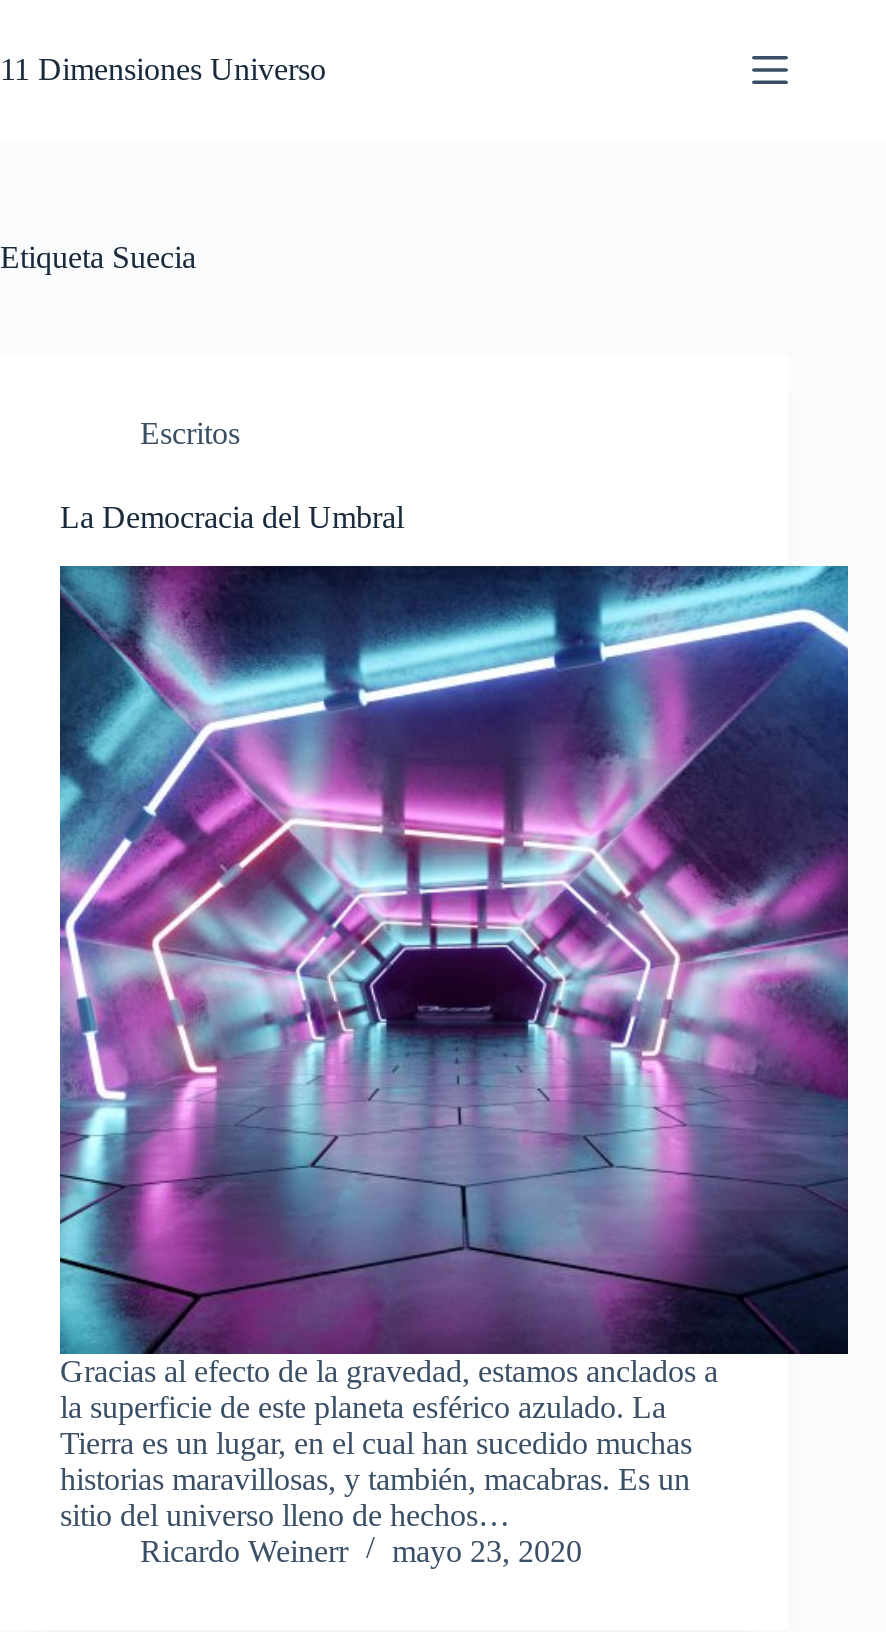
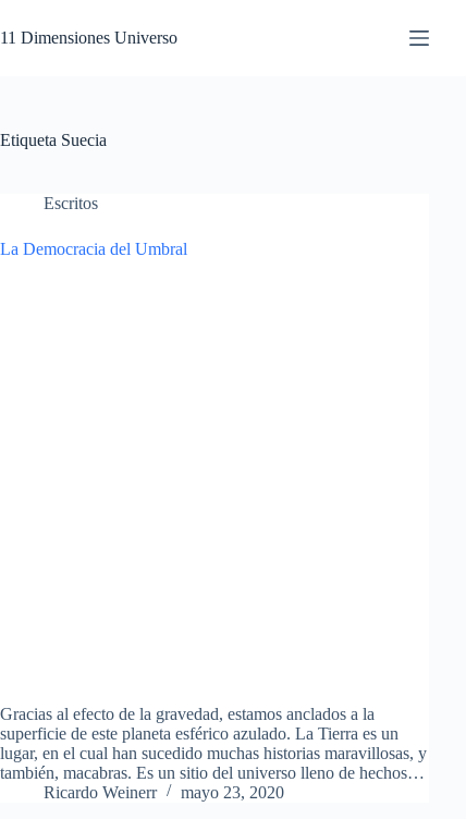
[58,564,850,1356] [image] -> none

